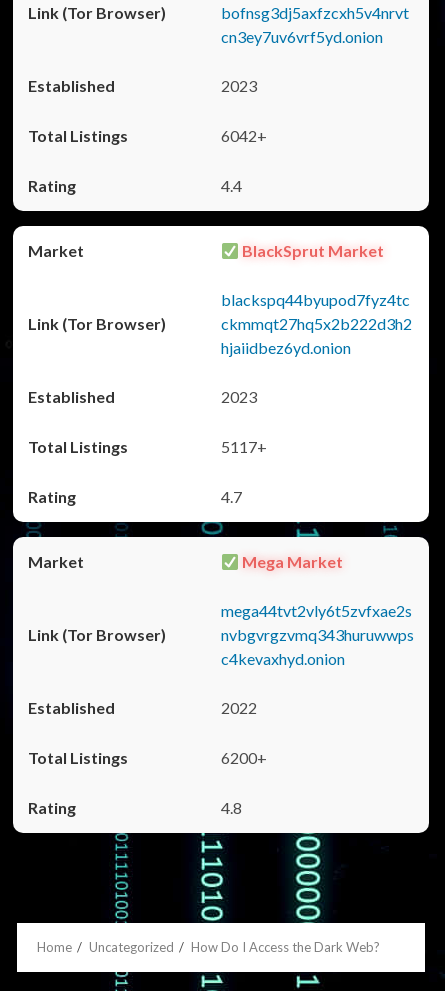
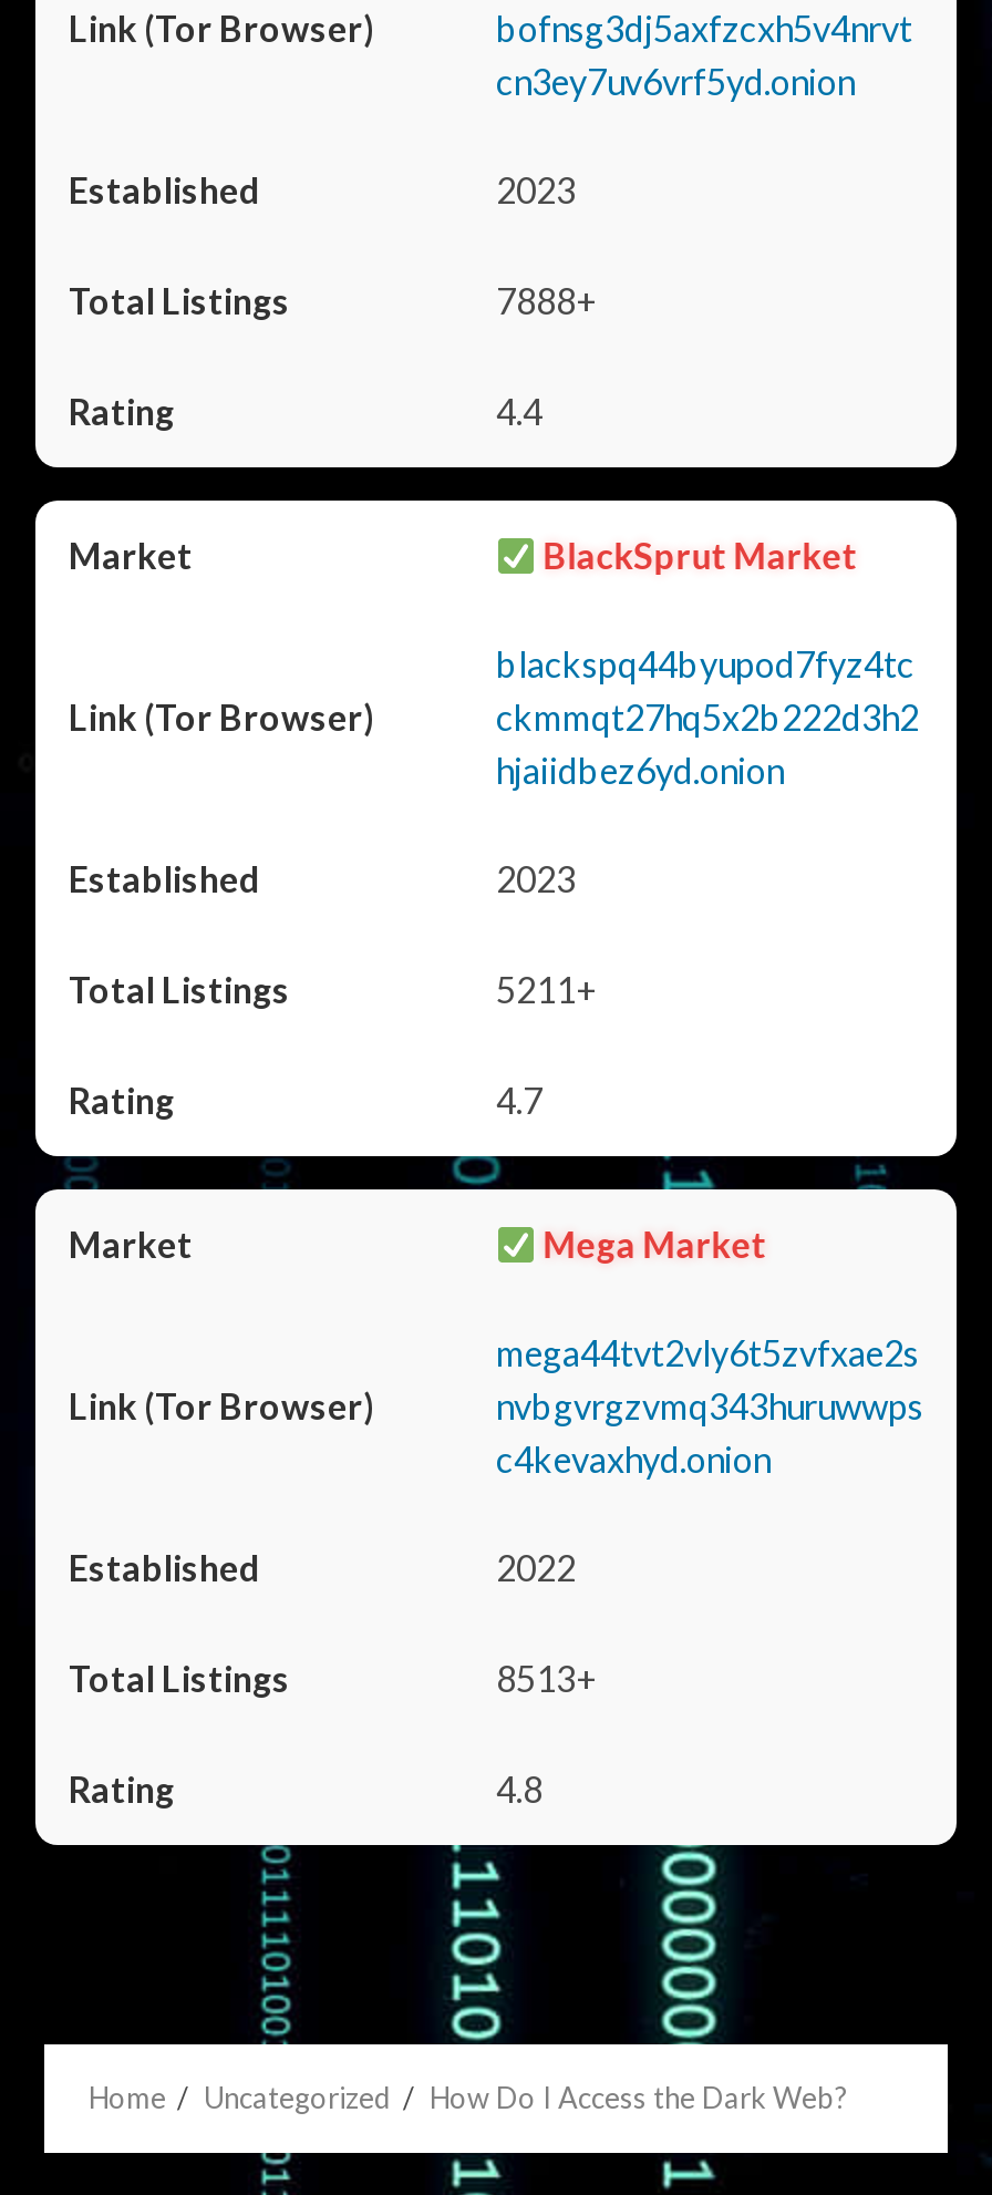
[221,126,267,145] 6042+ -> [496,279,598,321] 7888+
[221,437,267,456] 5117+ -> [496,968,598,1010] 5211+
[221,748,267,767] 6200+ -> [496,1657,598,1699] 8513+

